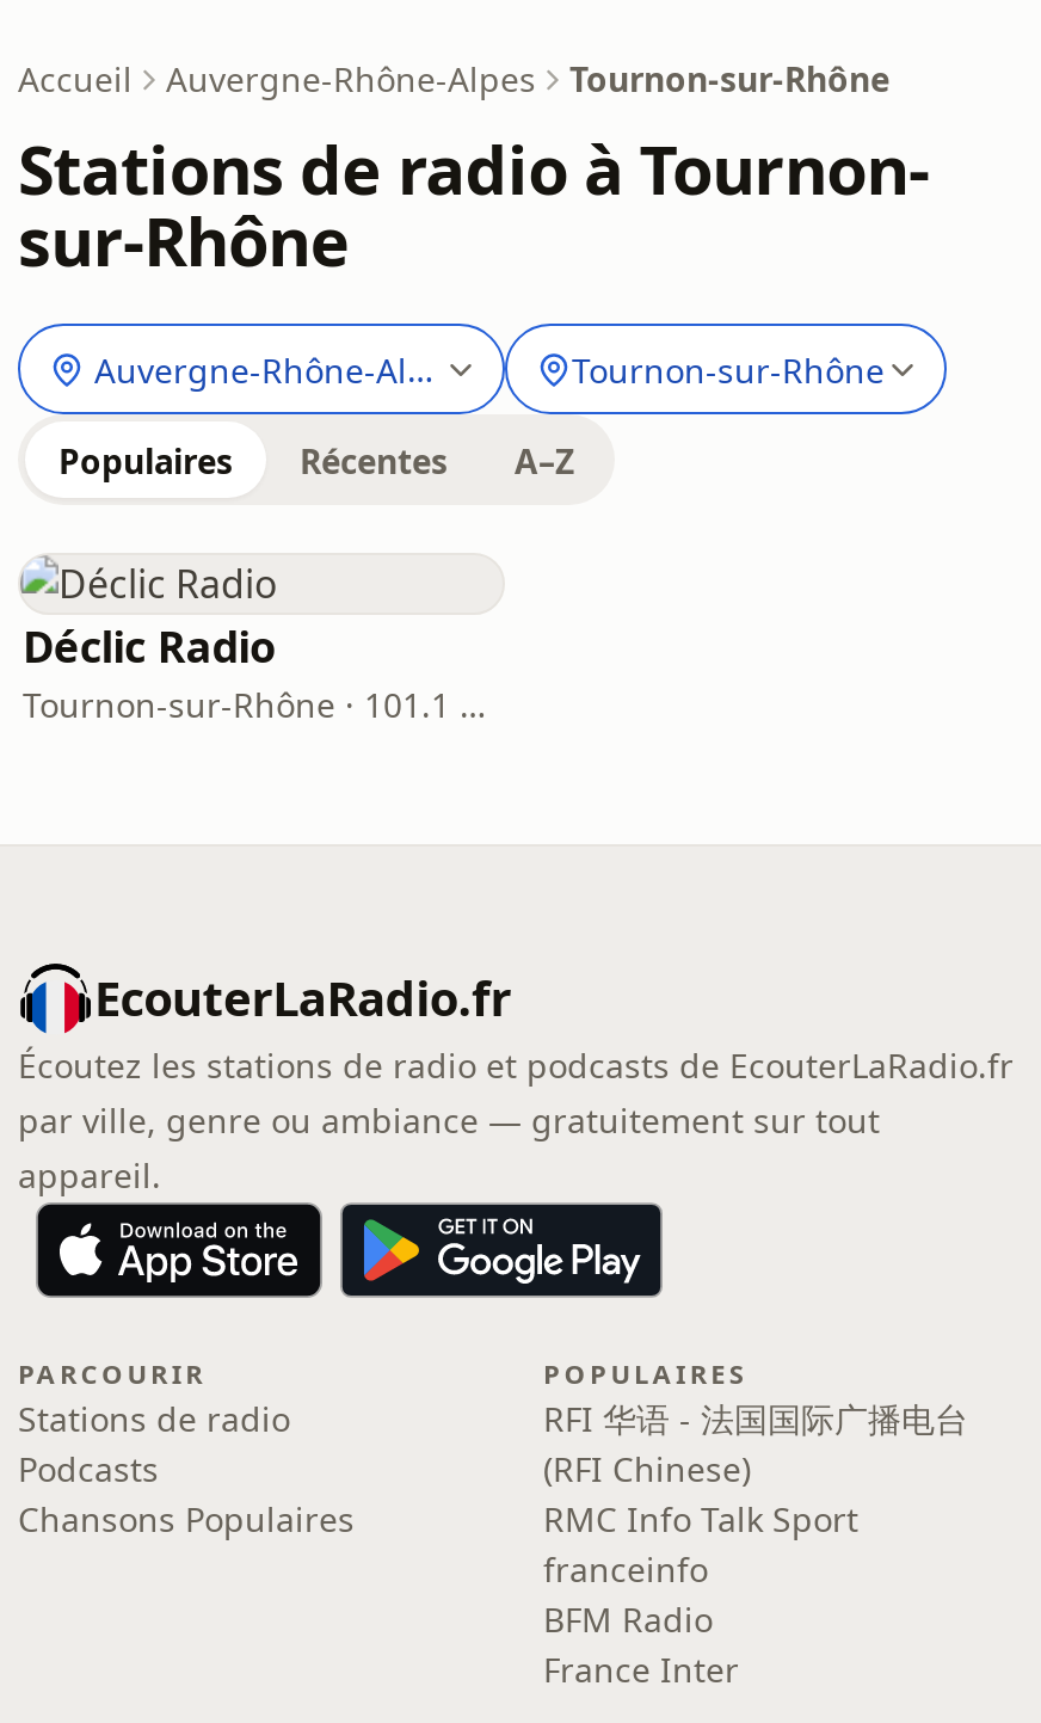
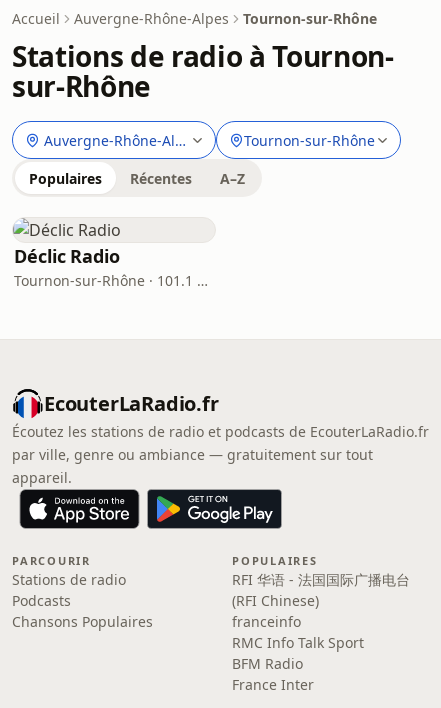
moved [543,1496,858,1542] -> [232,633,364,652]: RMC Info Talk Sport
moved [543,1546,708,1592] -> [232,612,301,631]: franceinfo

